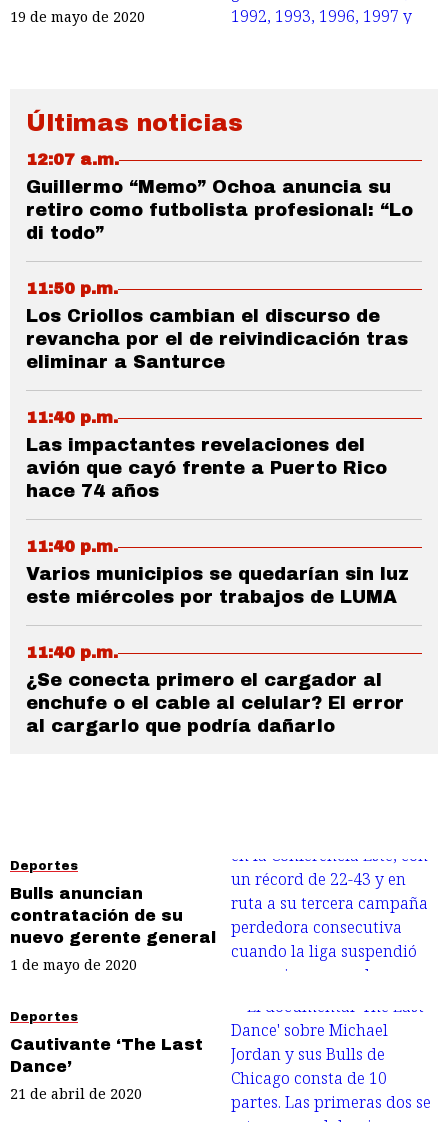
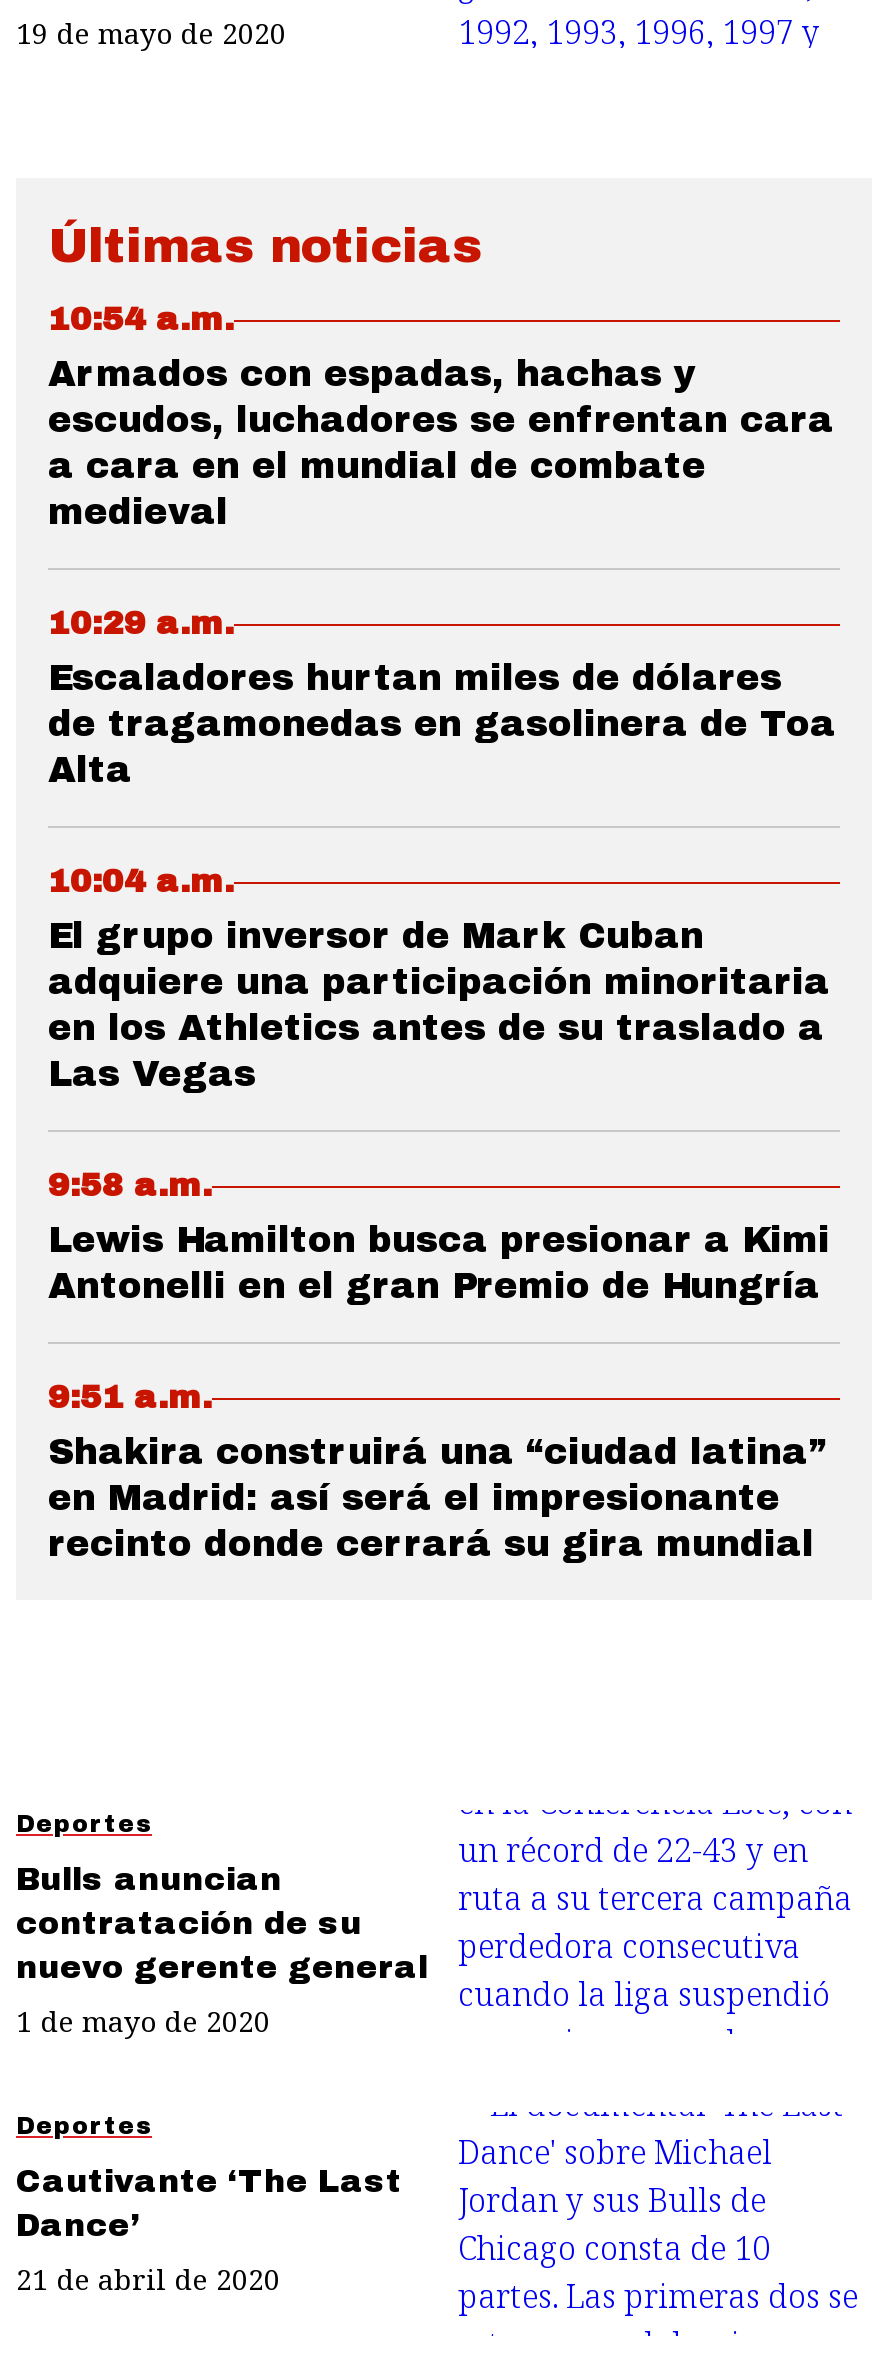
[26,151,413,243] 12:07 a.m. | Guillermo “Memo” Ochoa anuncia su | retiro como futbolista profesional: “Lo | di todo” -> [48,303,834,533] 10:54 a.m. | Armados con espadas, hachas y | escudos, luchadores se enfrentan cara | a cara en el mundial de combate | medieval
[26,280,408,372] 11:50 p.m. | Los Criollos cambian el discurso de | revancha por el de reivindicación tras | eliminar a Santurce -> [48,607,836,791] 10:29 a.m. | Escaladores hurtan miles de dólares | de tragamonedas en gasolinera de Toa | Alta
[26,409,387,501] 11:40 p.m. | Las impactantes revelaciones del | avión que cayó frente a Puerto Rico | hace 74 años -> [48,865,830,1095] 10:04 a.m. | El grupo inversor de Mark Cuban | adquiere una participación minoritaria | en los Athletics antes de su traslado a | Las Vegas
[26,538,409,607] 11:40 p.m. | Varios municipios se quedarían sin luz | este miércoles por trabajos de LUMA -> [48,1169,830,1307] 9:58 a.m. | Lewis Hamilton busca presionar a Kimi | Antonelli en el gran Premio de Hungría
[26,644,404,736] 11:40 p.m. | ¿Se conecta primero el cargador al | enchufe o el cable al celular? El error | al cargarlo que podría dañarlo -> [48,1381,826,1565] 9:51 a.m. | Shakira construirá una “ciudad latina” | en Madrid: así será el impresionante | recinto donde cerrará su gira mundial

